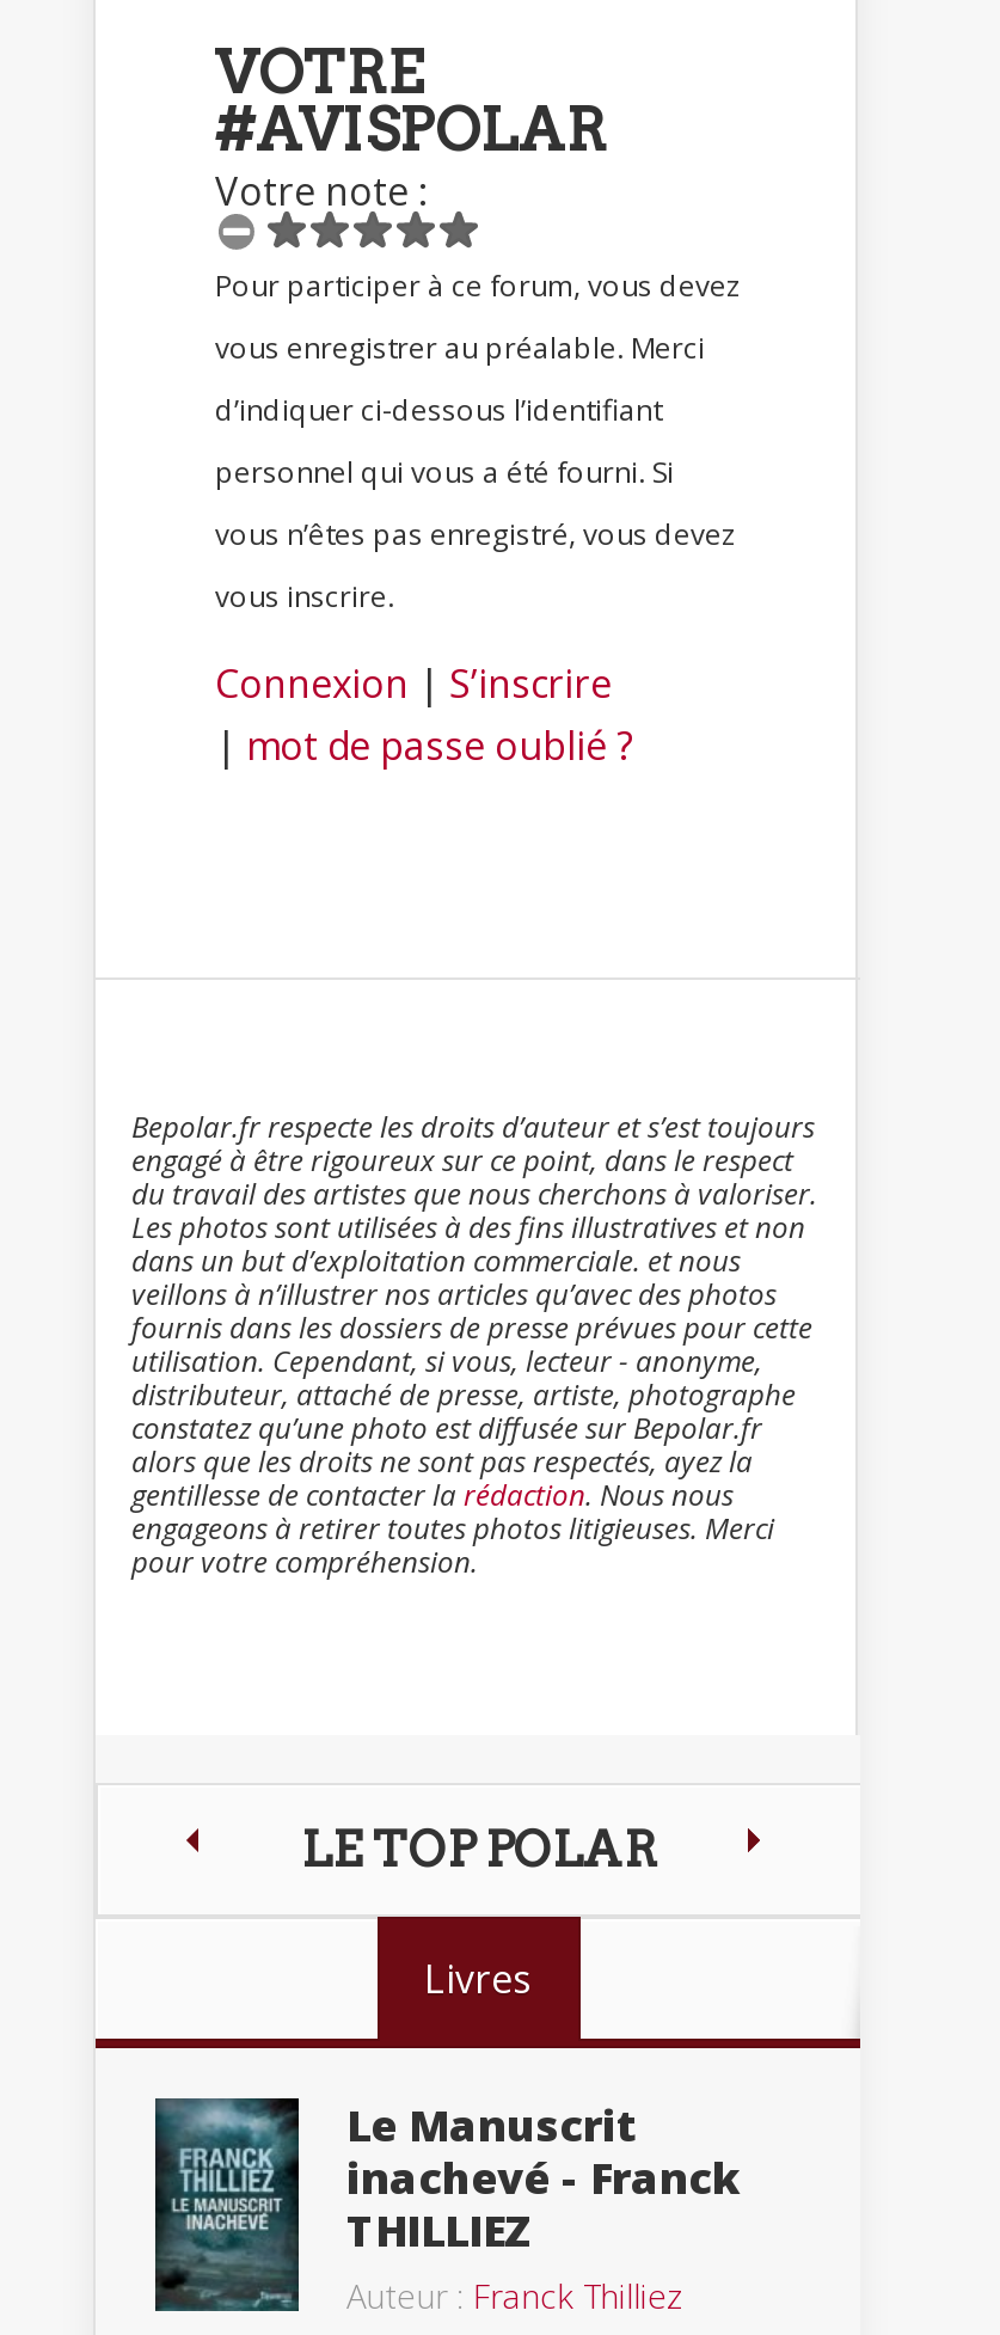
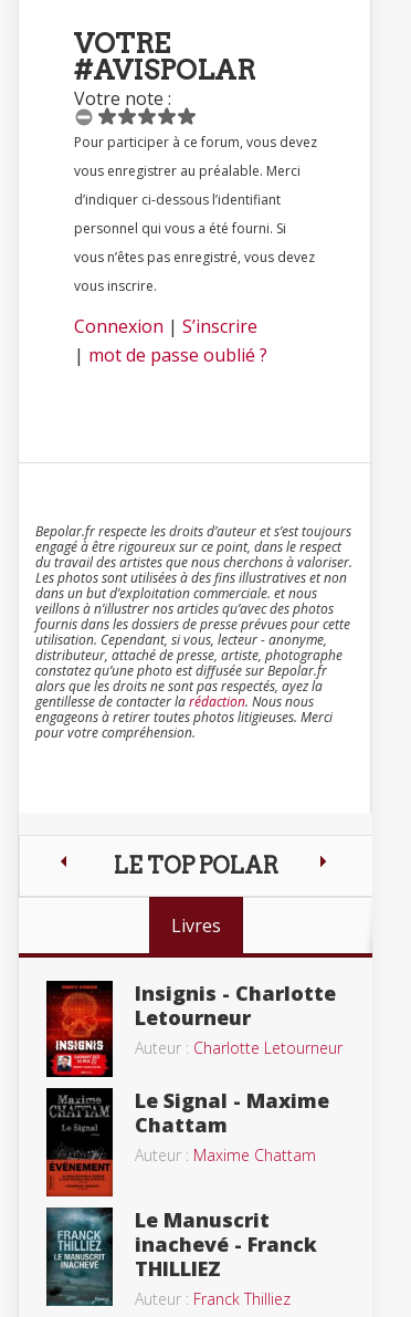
none -> [45,980,342,1165] [image] | Insignis - Charlotte | Letourneur | Auteur : Charlotte Letourneur | Le Signal - Maxime | Chattam | Auteur : Maxime Chattam
none -> [45,1087,114,1198] [image]

